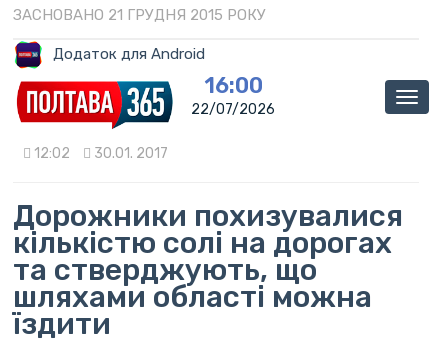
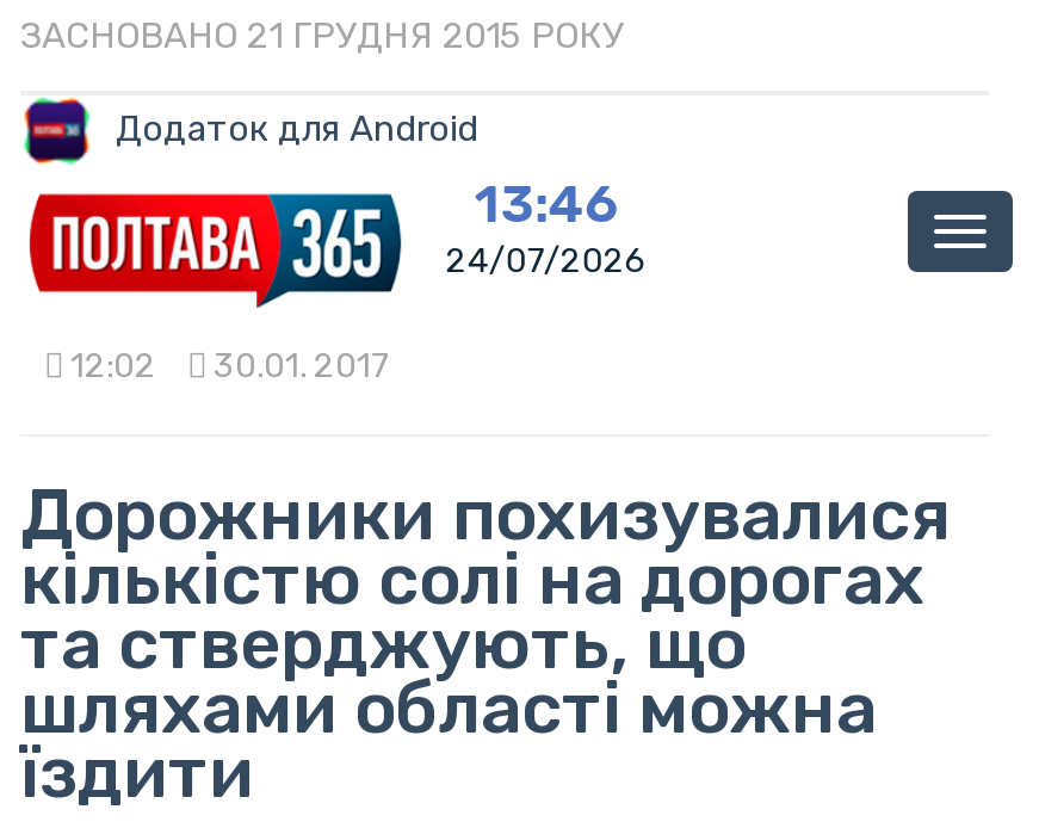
[204,72,263,99] 16:00 -> [474,172,617,236] 13:46
[191,101,275,118] 22/07/2026 -> [446,241,646,282] 24/07/2026

